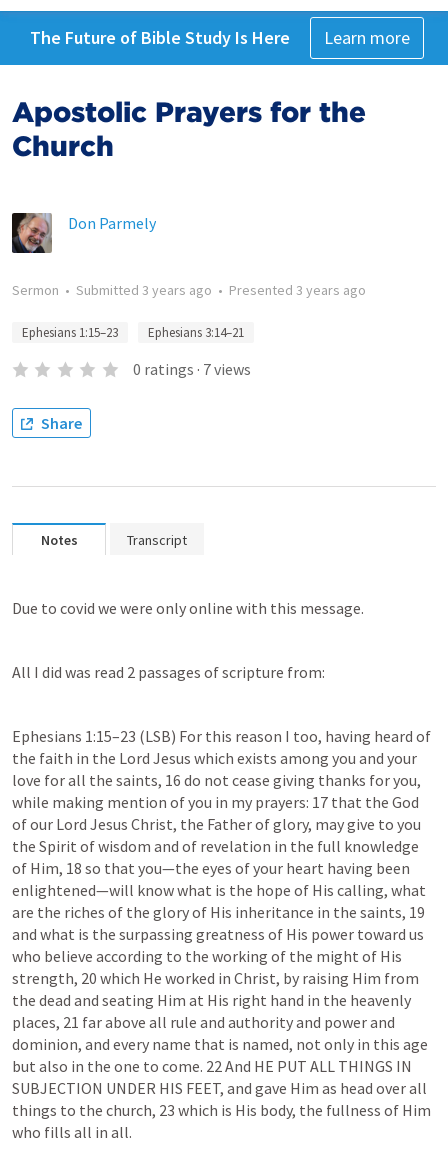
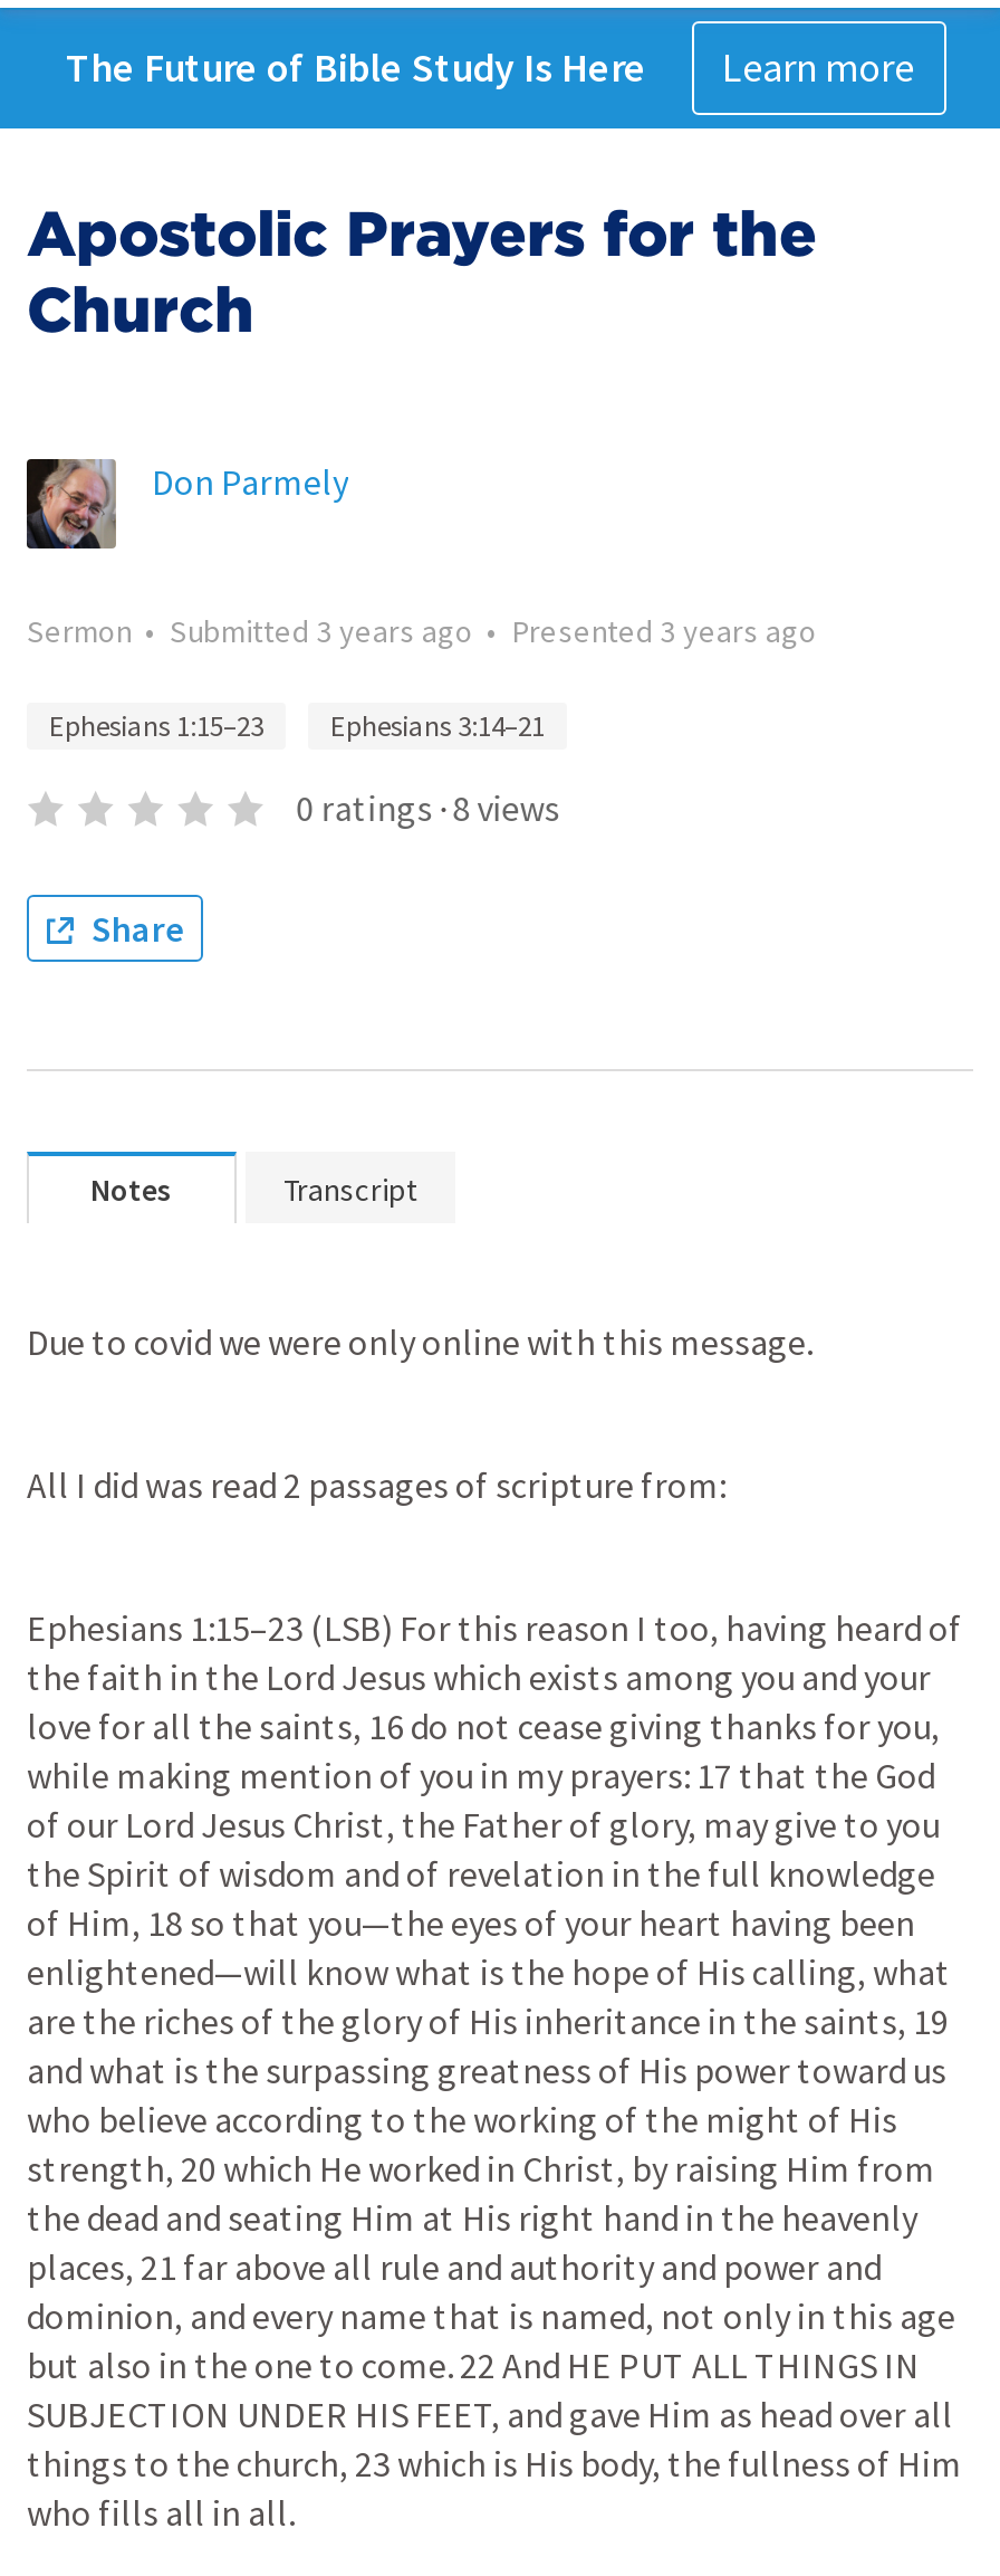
[133,359,251,379] 0 ratings · 7 views -> [296,785,560,830] 0 ratings · 8 views

